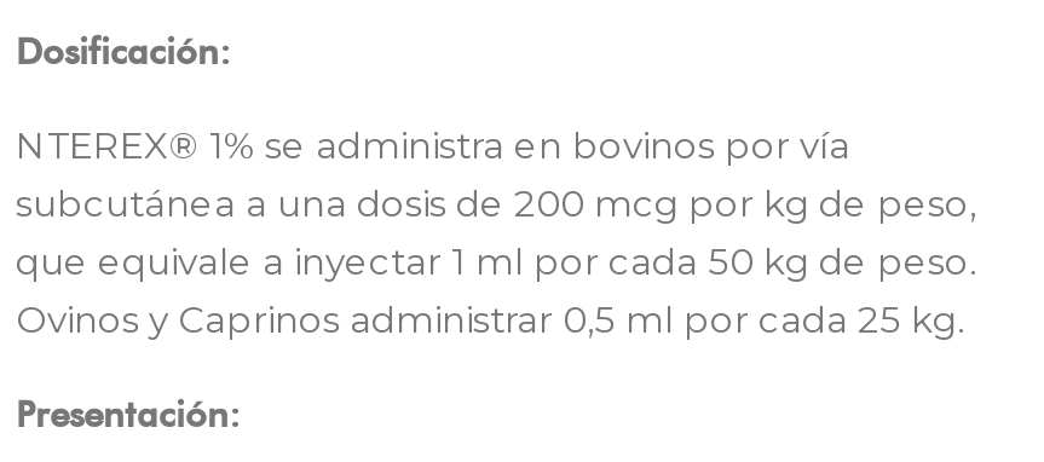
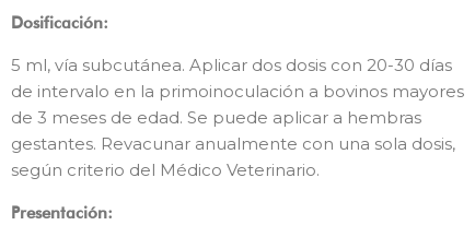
[16,123,976,343] NTEREX® 1% se administra en bovinos por vía | subcutánea a una dosis de 200 mcg por kg de peso, | que equivale a inyectar 1 ml por cada 50 kg de peso. | Ovinos y Caprinos administrar 0,5 ml por cada 25 kg. -> [11,54,464,180] 5 ml, vía subcutánea. Aplicar dos dosis con 20-30 días | de intervalo en la primoinoculación a bovinos mayores | de 3 meses de edad. Se puede aplicar a hembras | gestantes. Revacunar anualmente con una sola dosis, | según criterio del Médico Veterinario.

